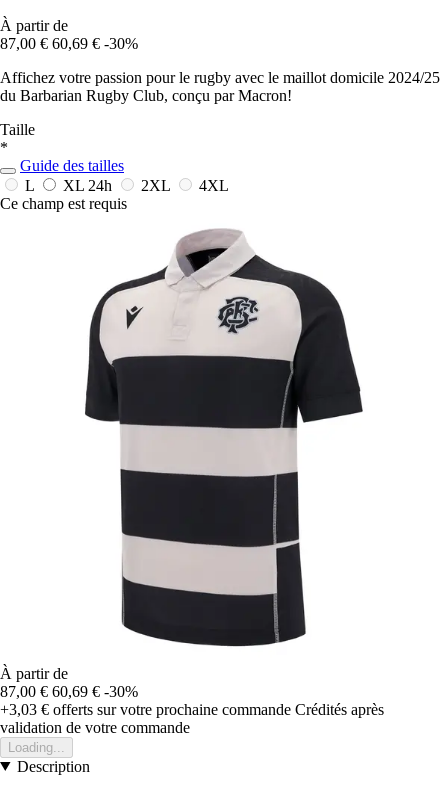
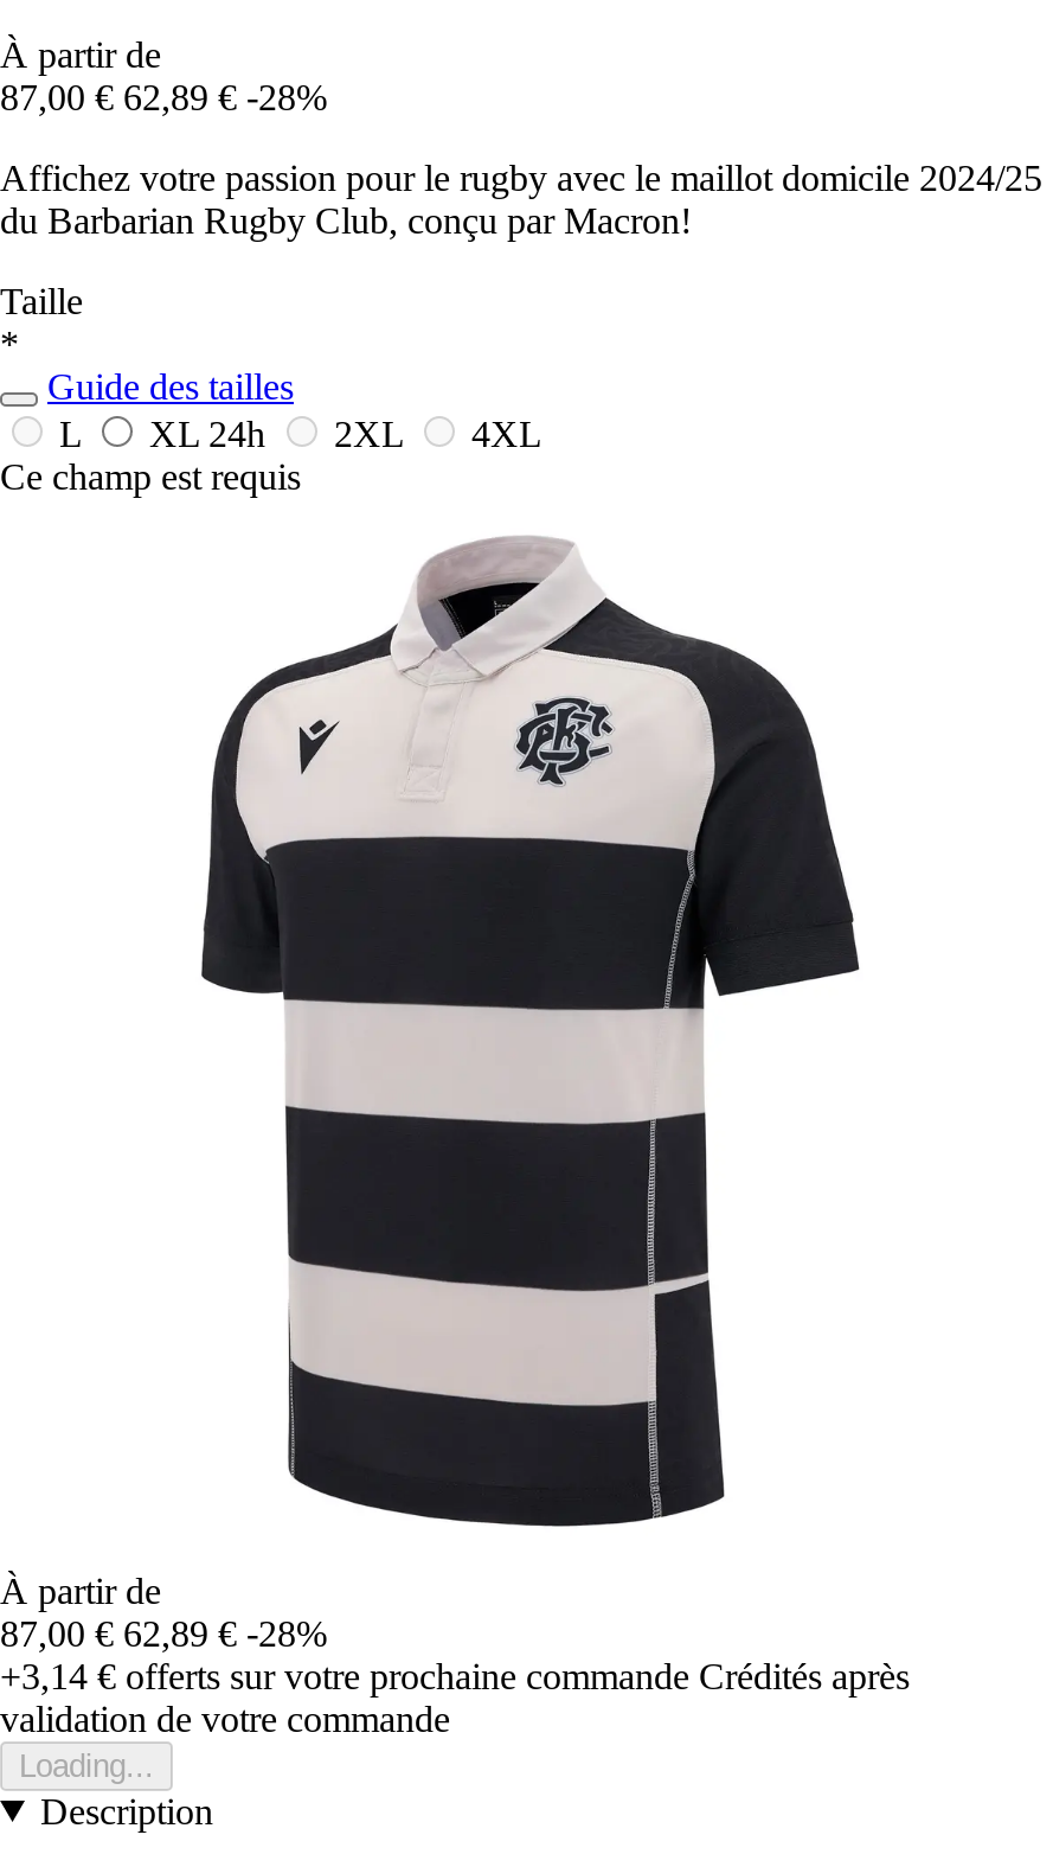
[0,35,138,52] 87,00 € 60,69 € -30% -> [0,77,327,117] 87,00 € 62,89 € -28%
[0,683,138,700] 87,00 € 60,69 € -30% -> [0,1613,327,1653] 87,00 € 62,89 € -28%
[0,701,384,718] +3,03 €offerts sur votre prochaine commande Crédités après -> [0,1656,910,1696] +3,14 €offerts sur votre prochaine commande Crédités après

